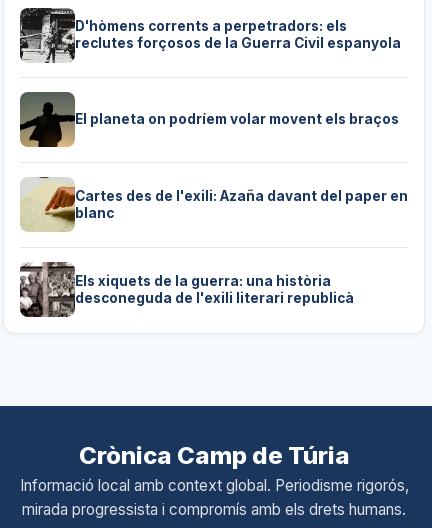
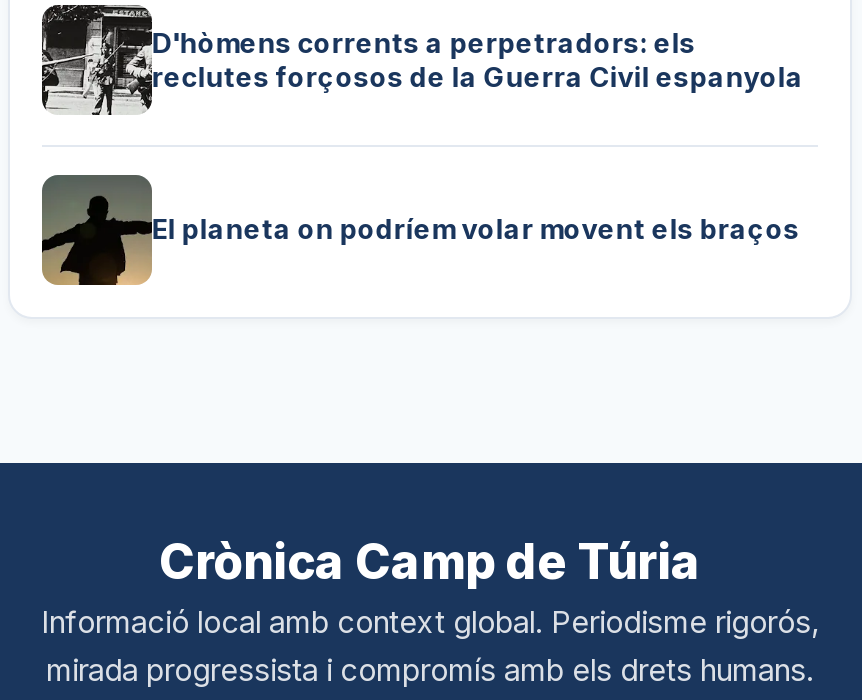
[20,177,408,232] [image] | Cartes des de l'exili: Azaña davant del paper en | blanc -> none
[19,262,354,318] [image] | Els xiquets de la guerra: una història | desconeguda de l'exili literari republicà -> none

